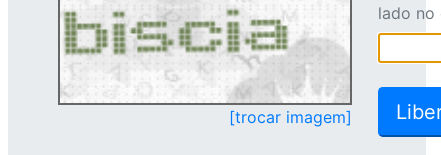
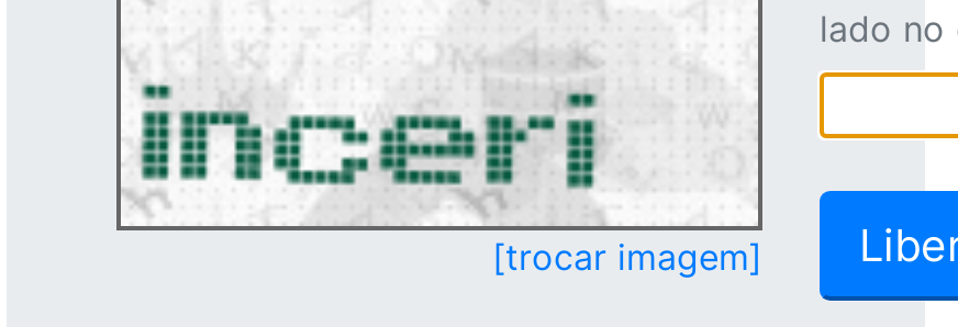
[63,9,298,101] [image] -> [130,22,620,219] [image]

